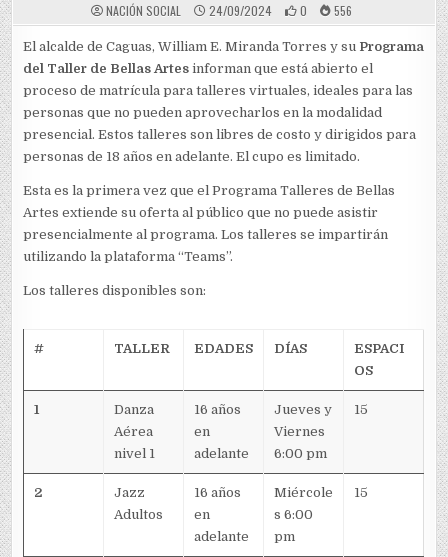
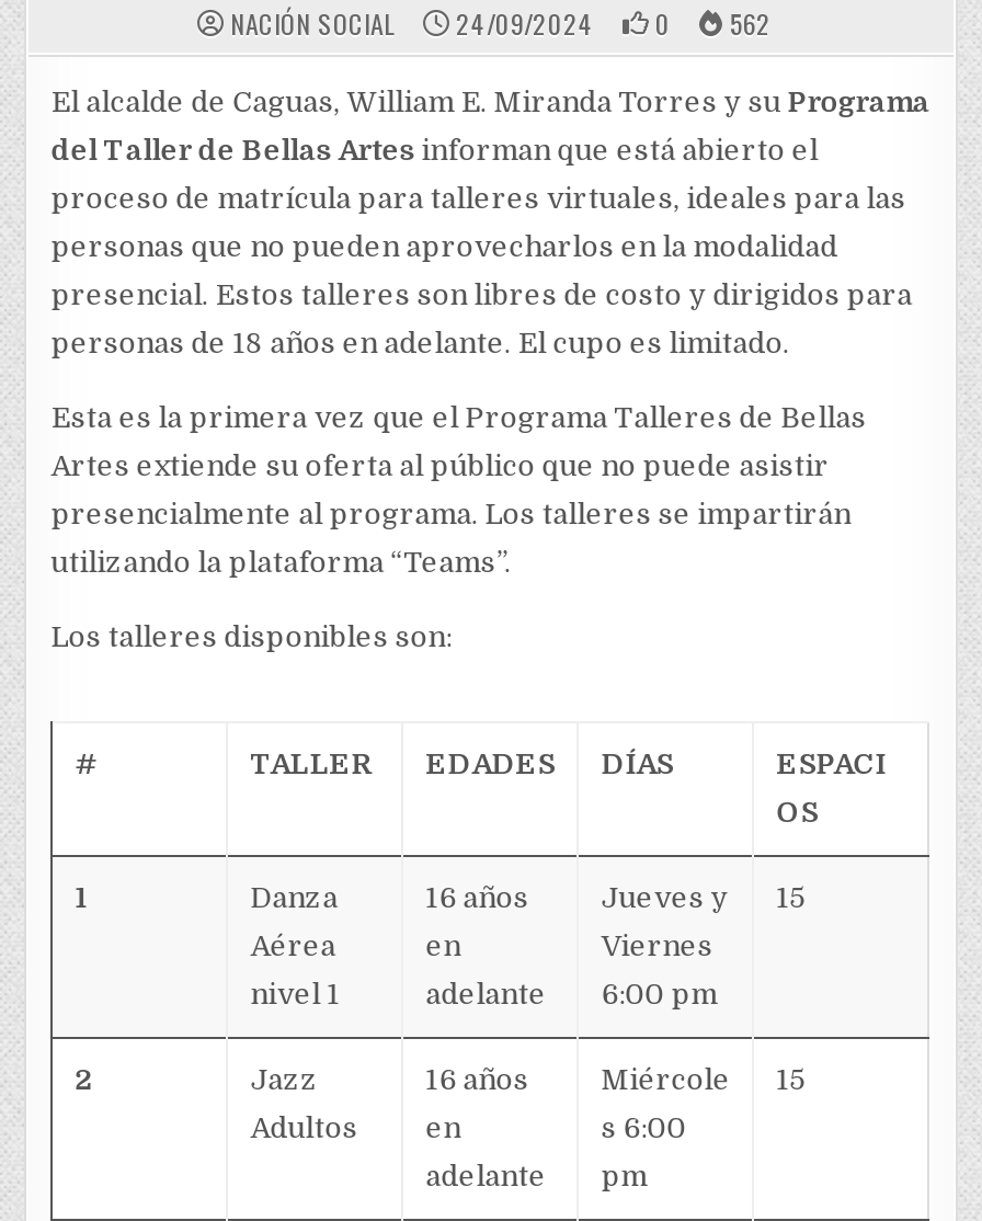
[105,2,351,19] NACIÓN SOCIAL 24/09/2024 0 556 -> [230,5,772,43] NACIÓN SOCIAL 24/09/2024 0 562

